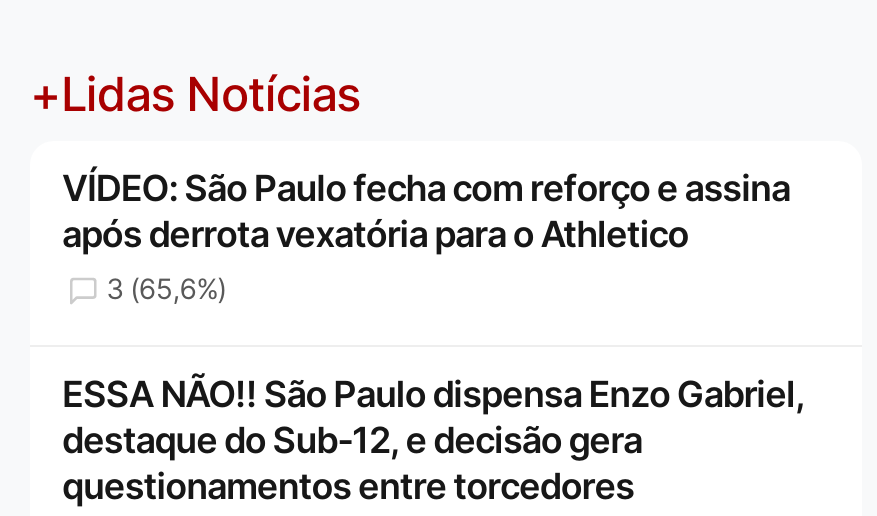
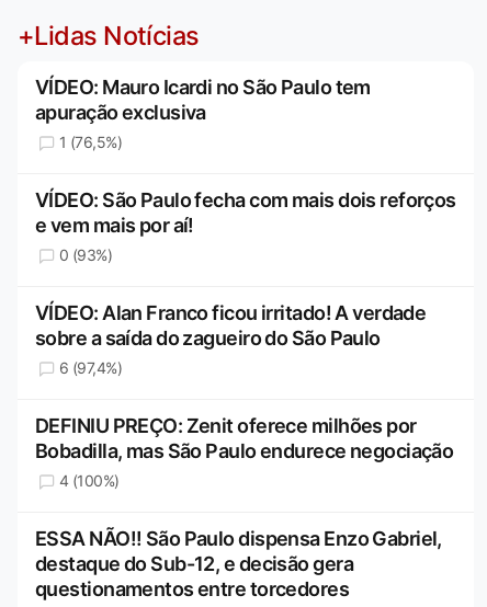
[62,166,790,304] VÍDEO: São Paulo fecha com reforço e assina | após derrota vexatória para o Athletico | 3 (65,6%) -> [35,75,456,489] VÍDEO: Mauro Icardi no São Paulo tem | apuração exclusiva | 1 (76,5%) | VÍDEO: São Paulo fecha com mais dois reforços | e vem mais por aí! | 0 (93%) | VÍDEO: Alan Franco ficou irritado! A verdade | sobre a saída do zagueiro do São Paulo | 6 (97,4%) | DEFINIU PREÇO: Zenit oferece milhões por | Bobadilla, mas São Paulo endurece negociação | 4 (100%)

